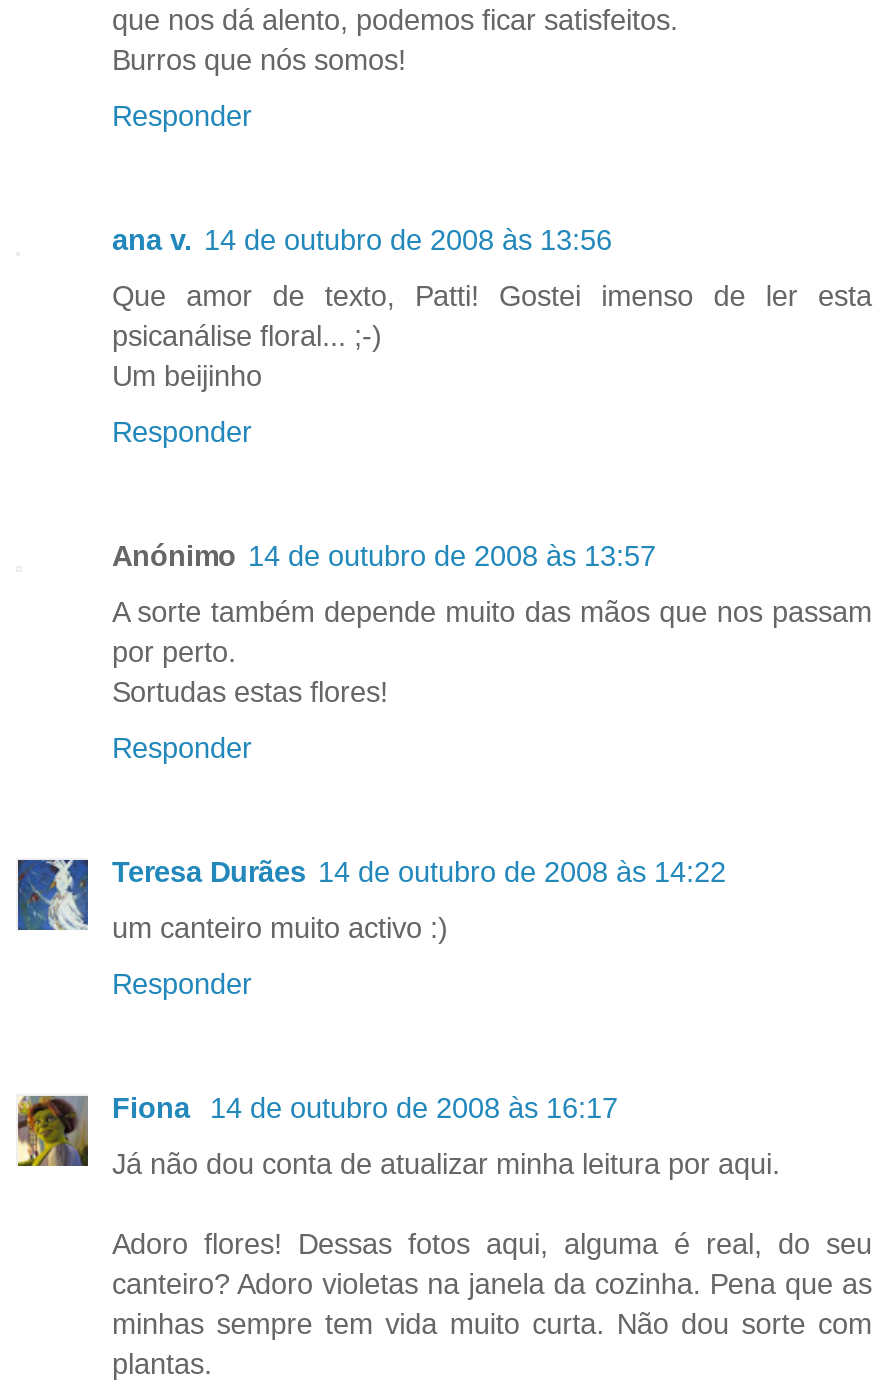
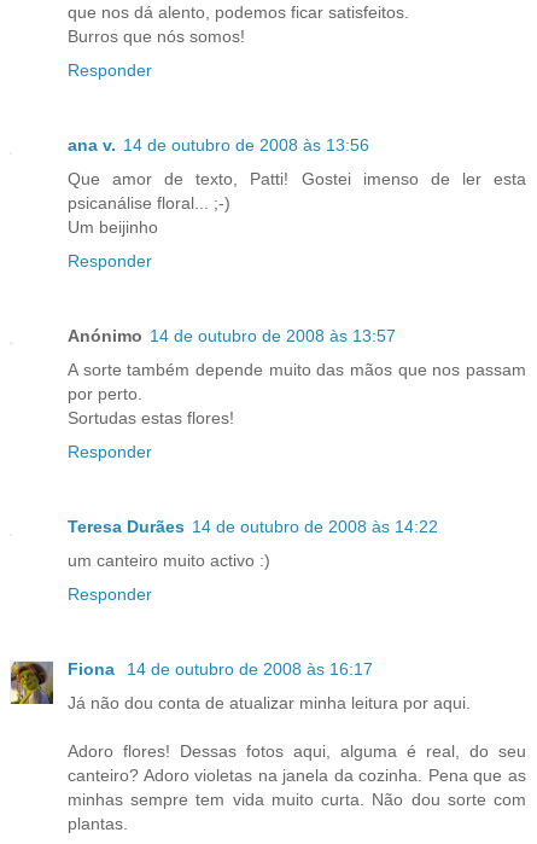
[14,856,90,932] [image] -> none

